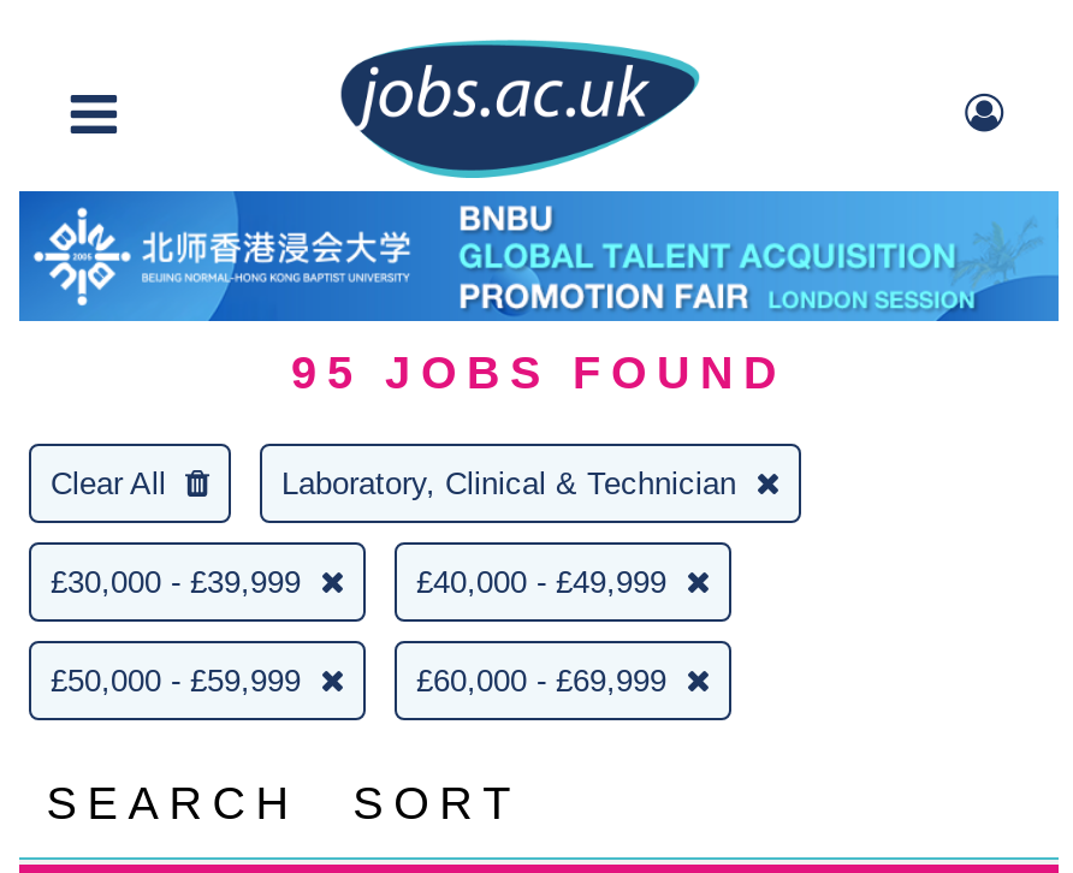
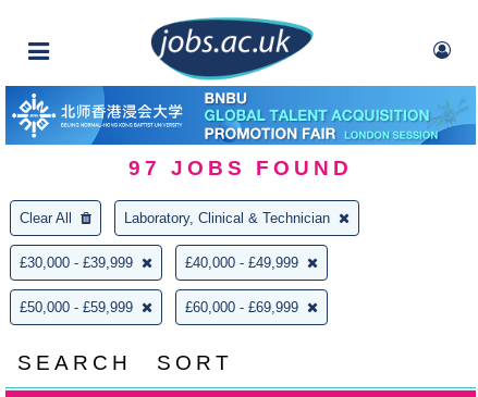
[291,347,787,397] 95 JOBS FOUND -> [128,156,353,179] 97 JOBS FOUND

